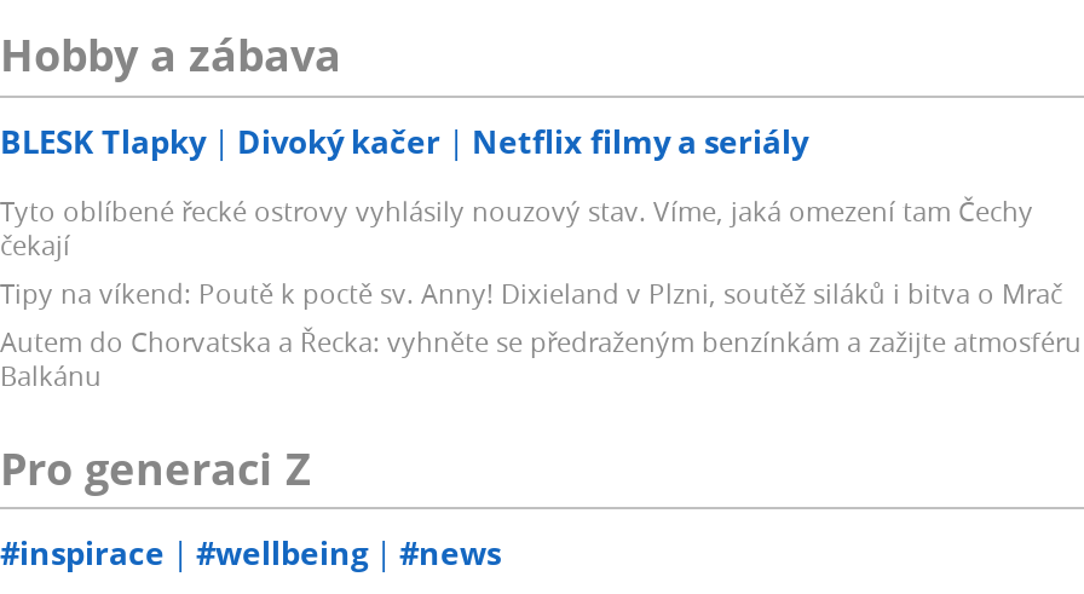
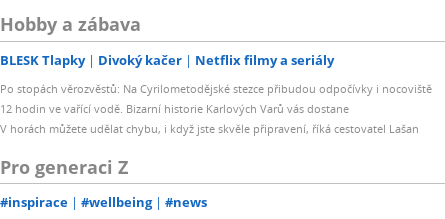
[0,192,1082,393] Tyto oblíbené řecké ostrovy vyhlásily nouzový stav. Víme, jaká omezení tam Čechy | čekají | Tipy na víkend: Poutě k poctě sv. Anny! Dixieland v Plzni, soutěž siláků i bitva o Mrač | Autem do Chorvatska a Řecka: vyhněte se předraženým benzínkám a zažijte atmosféru | Balkánu -> [0,81,432,136] Po stopách věrozvěstů: Na Cyrilometodějské stezce přibudou odpočívky i nocoviště | 12 hodin ve vařící vodě. Bizarní historie Karlových Varů vás dostane | V horách můžete udělat chybu, i když jste skvěle připravení, říká cestovatel Lašan

